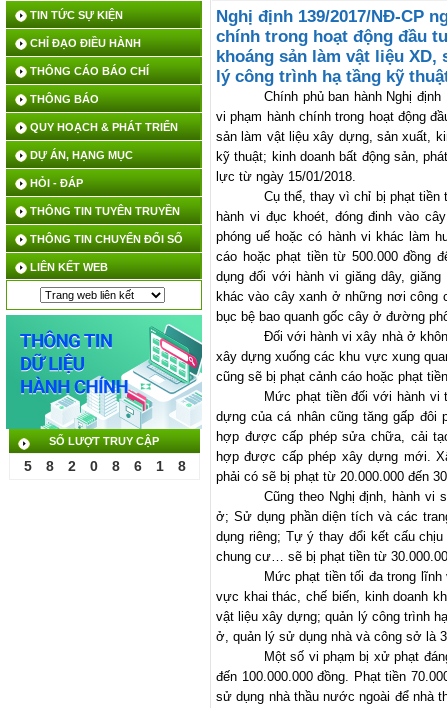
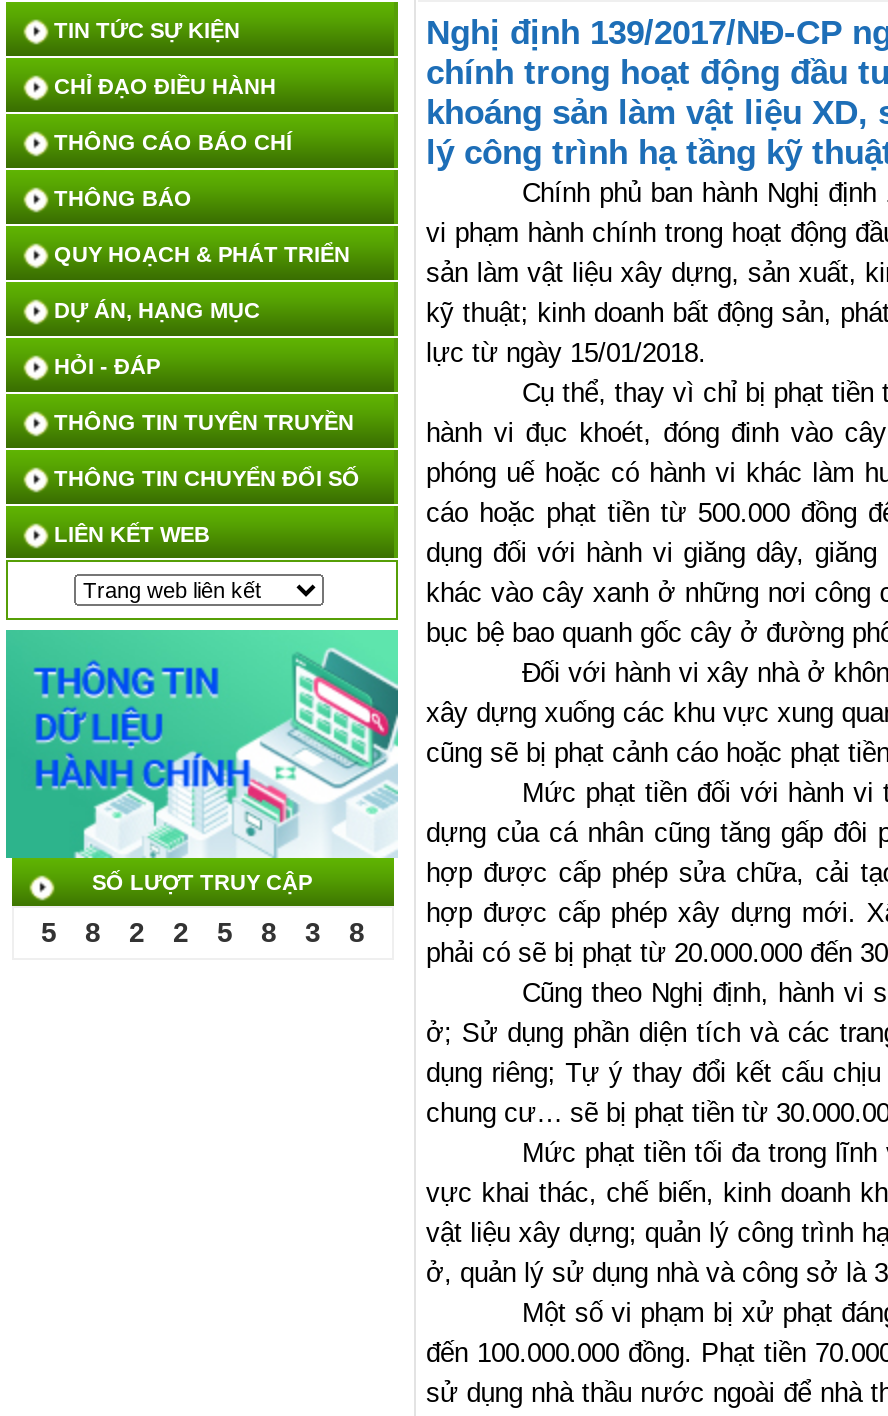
[89,458,97,474] 0 -> [173,916,233,948] 2 | 5
[133,458,163,474] 6 | 1 -> [305,916,321,948] 3

